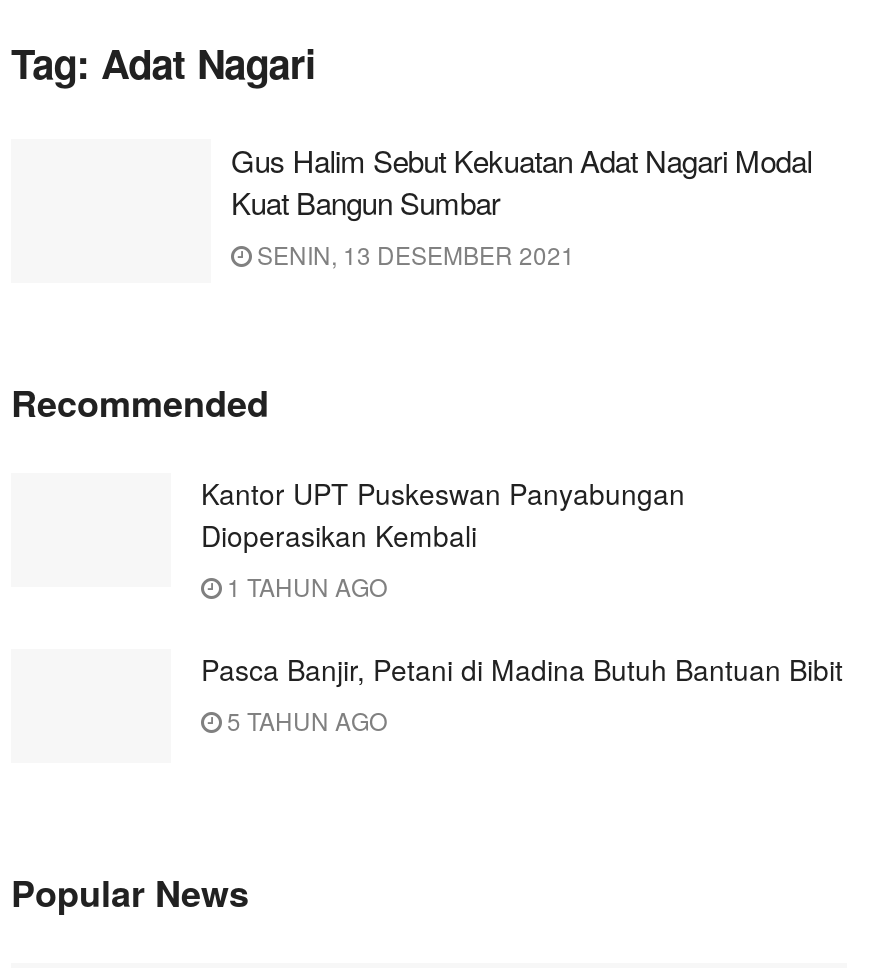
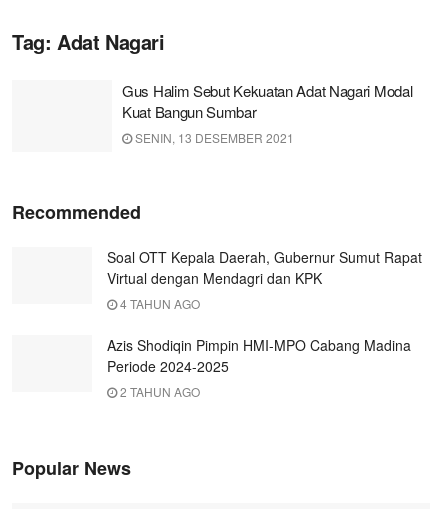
[201,472,685,602] Kantor UPT Puskeswan Panyabungan | Dioperasikan Kembali | 1 TAHUN AGO -> [107,246,422,311] Soal OTT Kepala Daerah, Gubernur Sumut Rapat | Virtual dengan Mendagri dan KPK | 4 TAHUN AGO
[201,648,843,736] Pasca Banjir, Petani di Madina Butuh Bantuan Bibit | 5 TAHUN AGO -> [107,334,411,399] Azis Shodiqin Pimpin HMI-MPO Cabang Madina | Periode 2024-2025 | 2 TAHUN AGO

